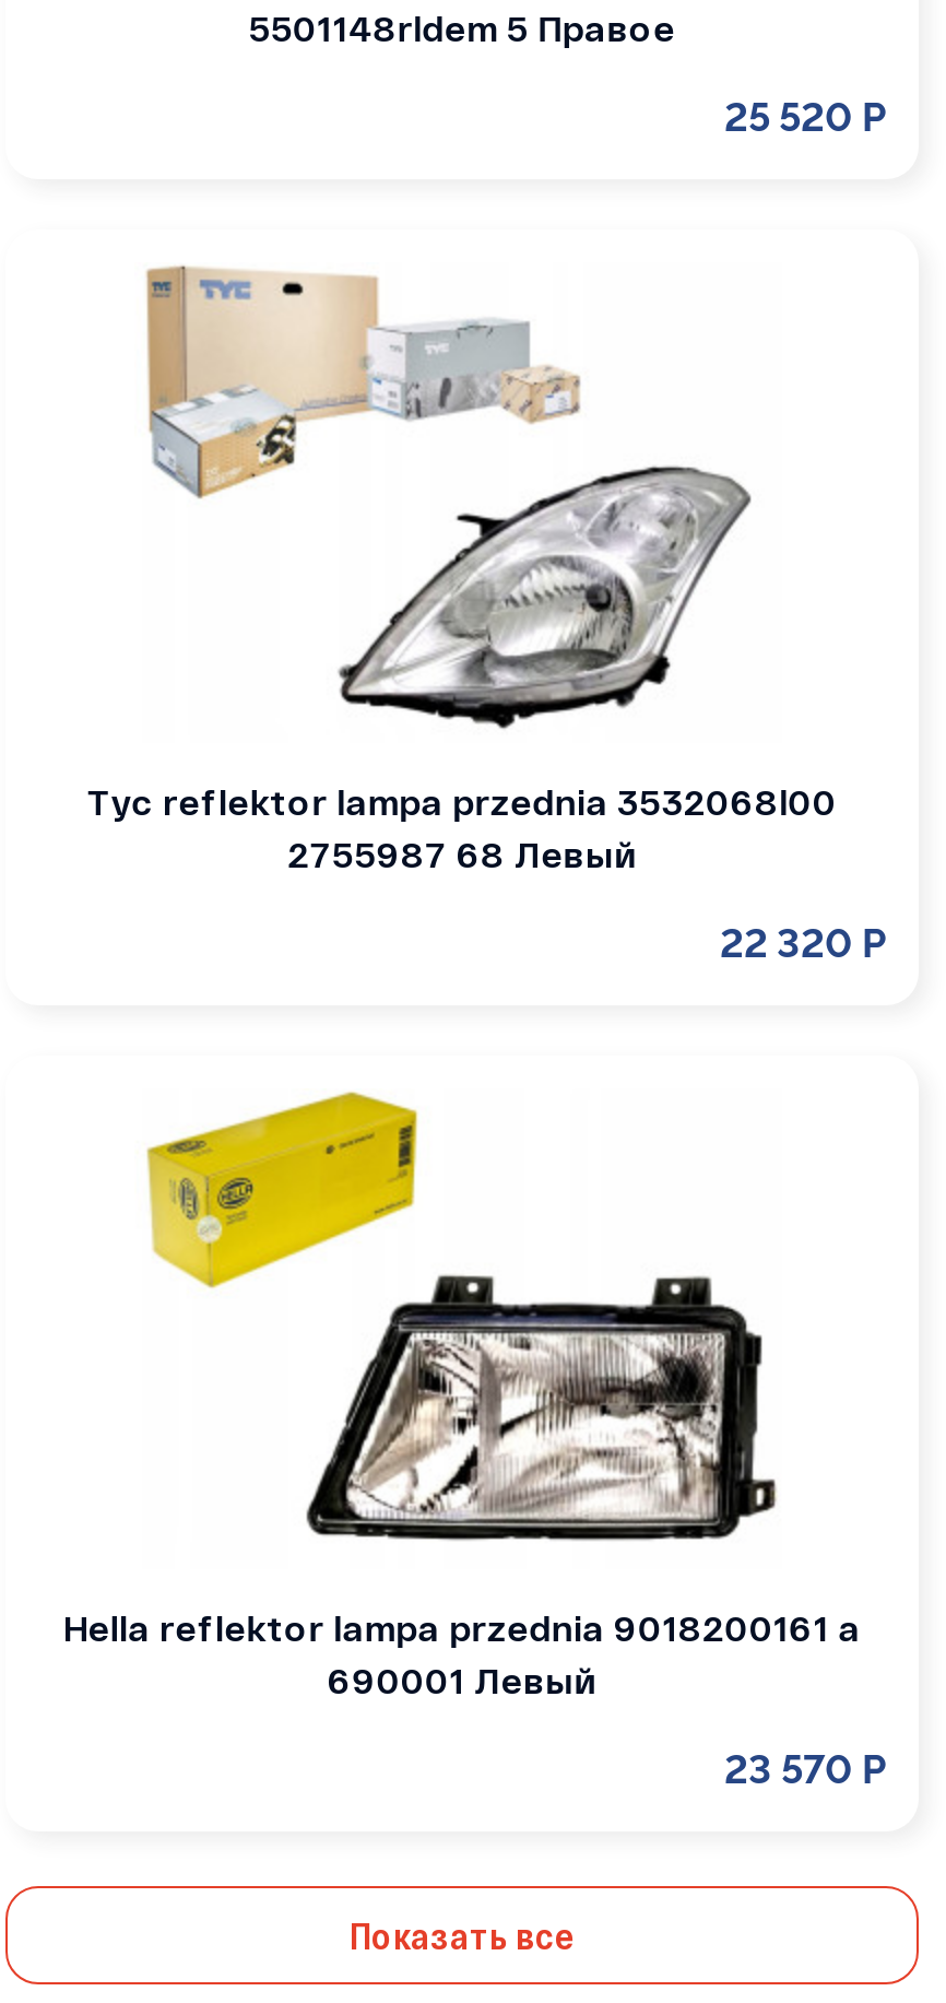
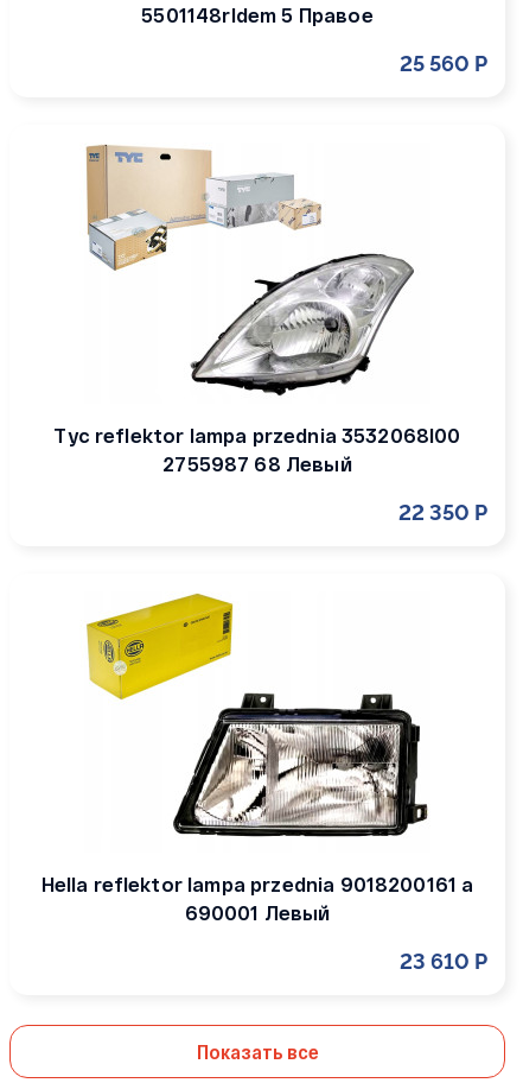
[724,94,886,140] 25 520 Р -> [400,51,487,76] 25 560 Р
[720,920,886,966] 22 320 Р -> [398,500,487,525] 22 350 Р
[724,1746,886,1792] 23 570 Р -> [400,949,487,974] 23 610 Р

